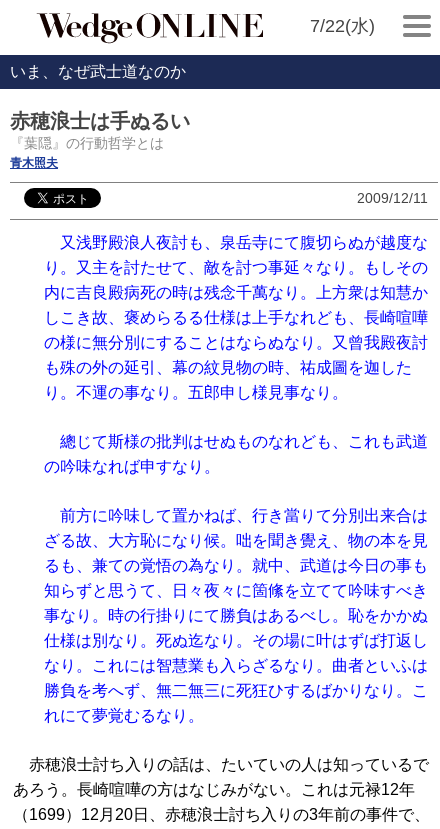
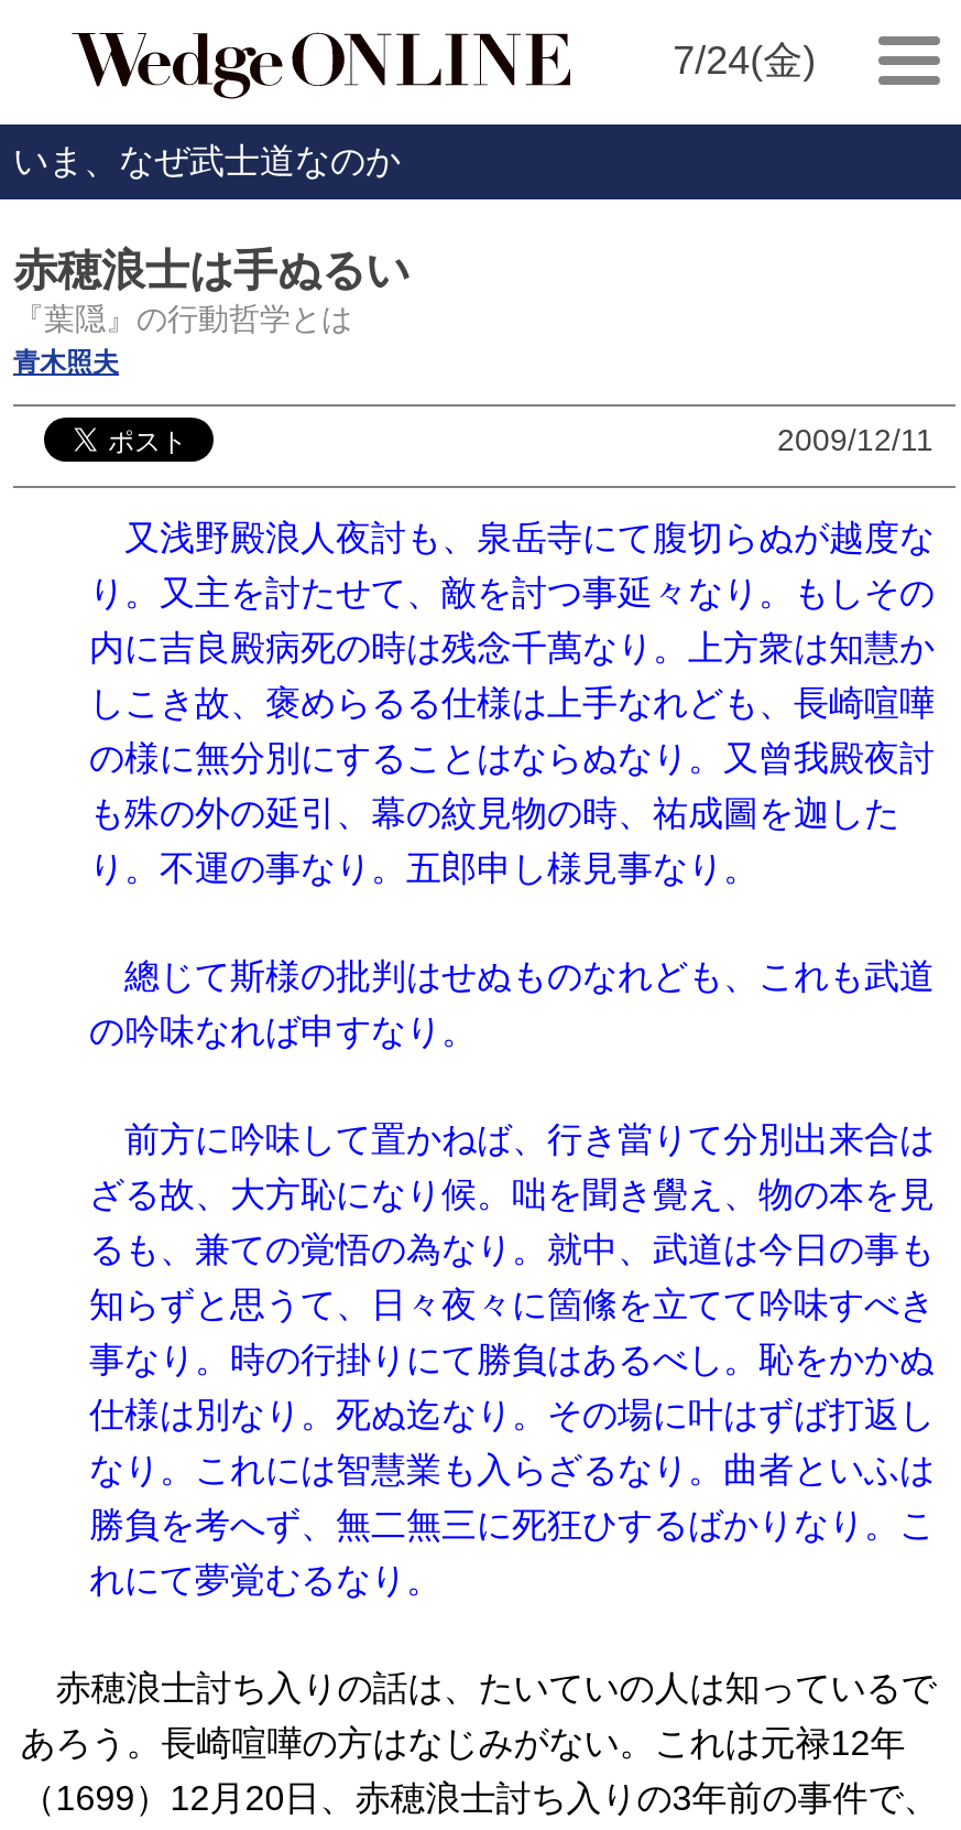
[310,16,375,36] 7/22(水) -> [673,39,816,83] 7/24(金)

